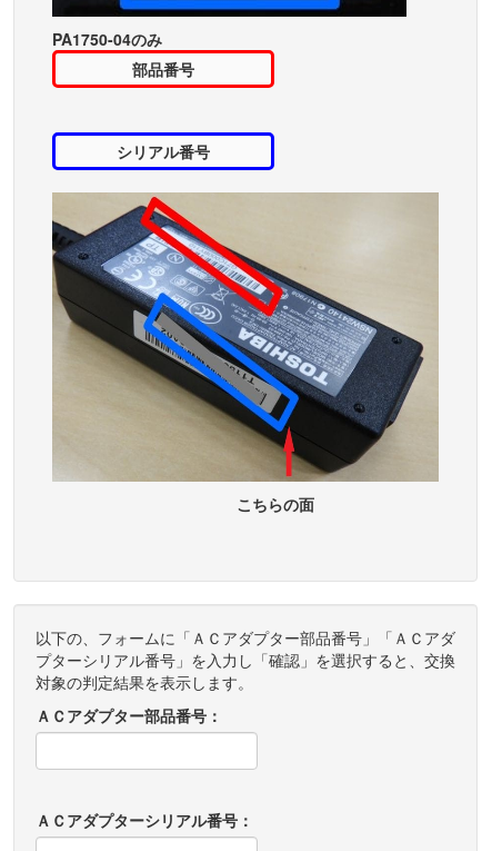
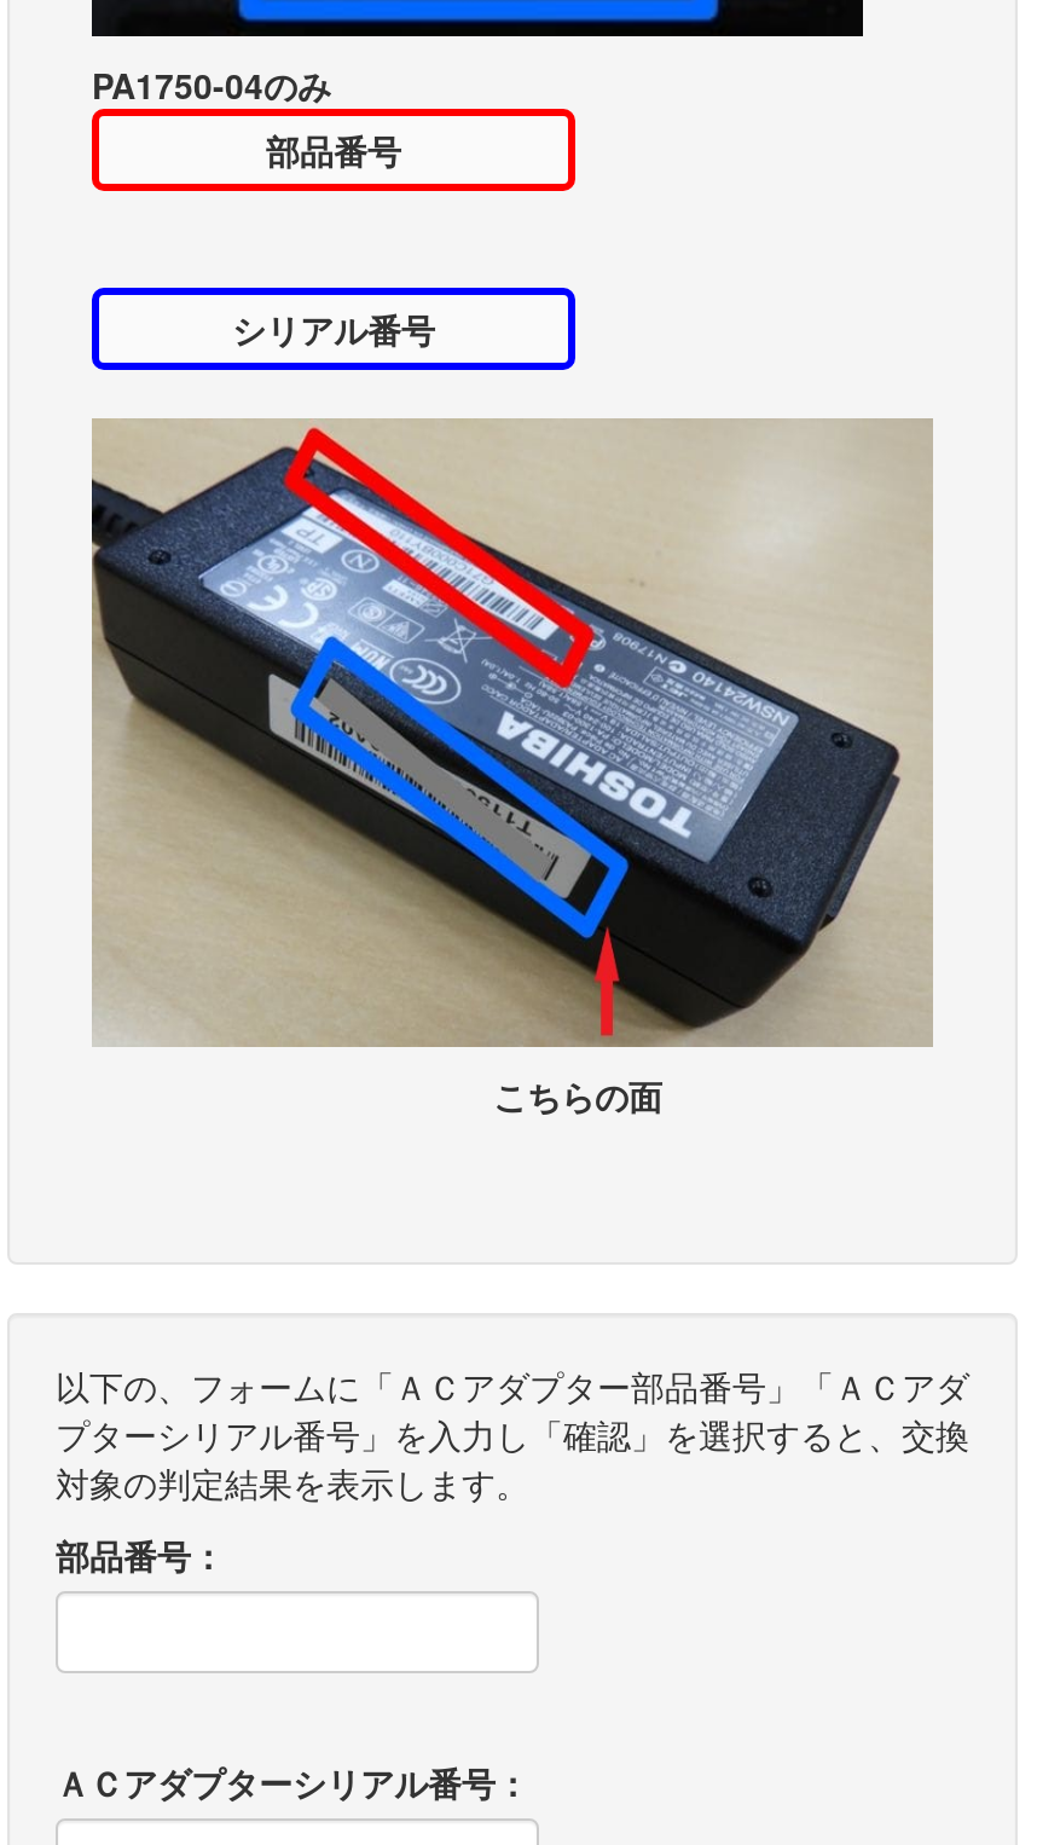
[36,704,222,726] ＡＣアダプター部品番号： -> [56,1531,225,1579] 部品番号：

